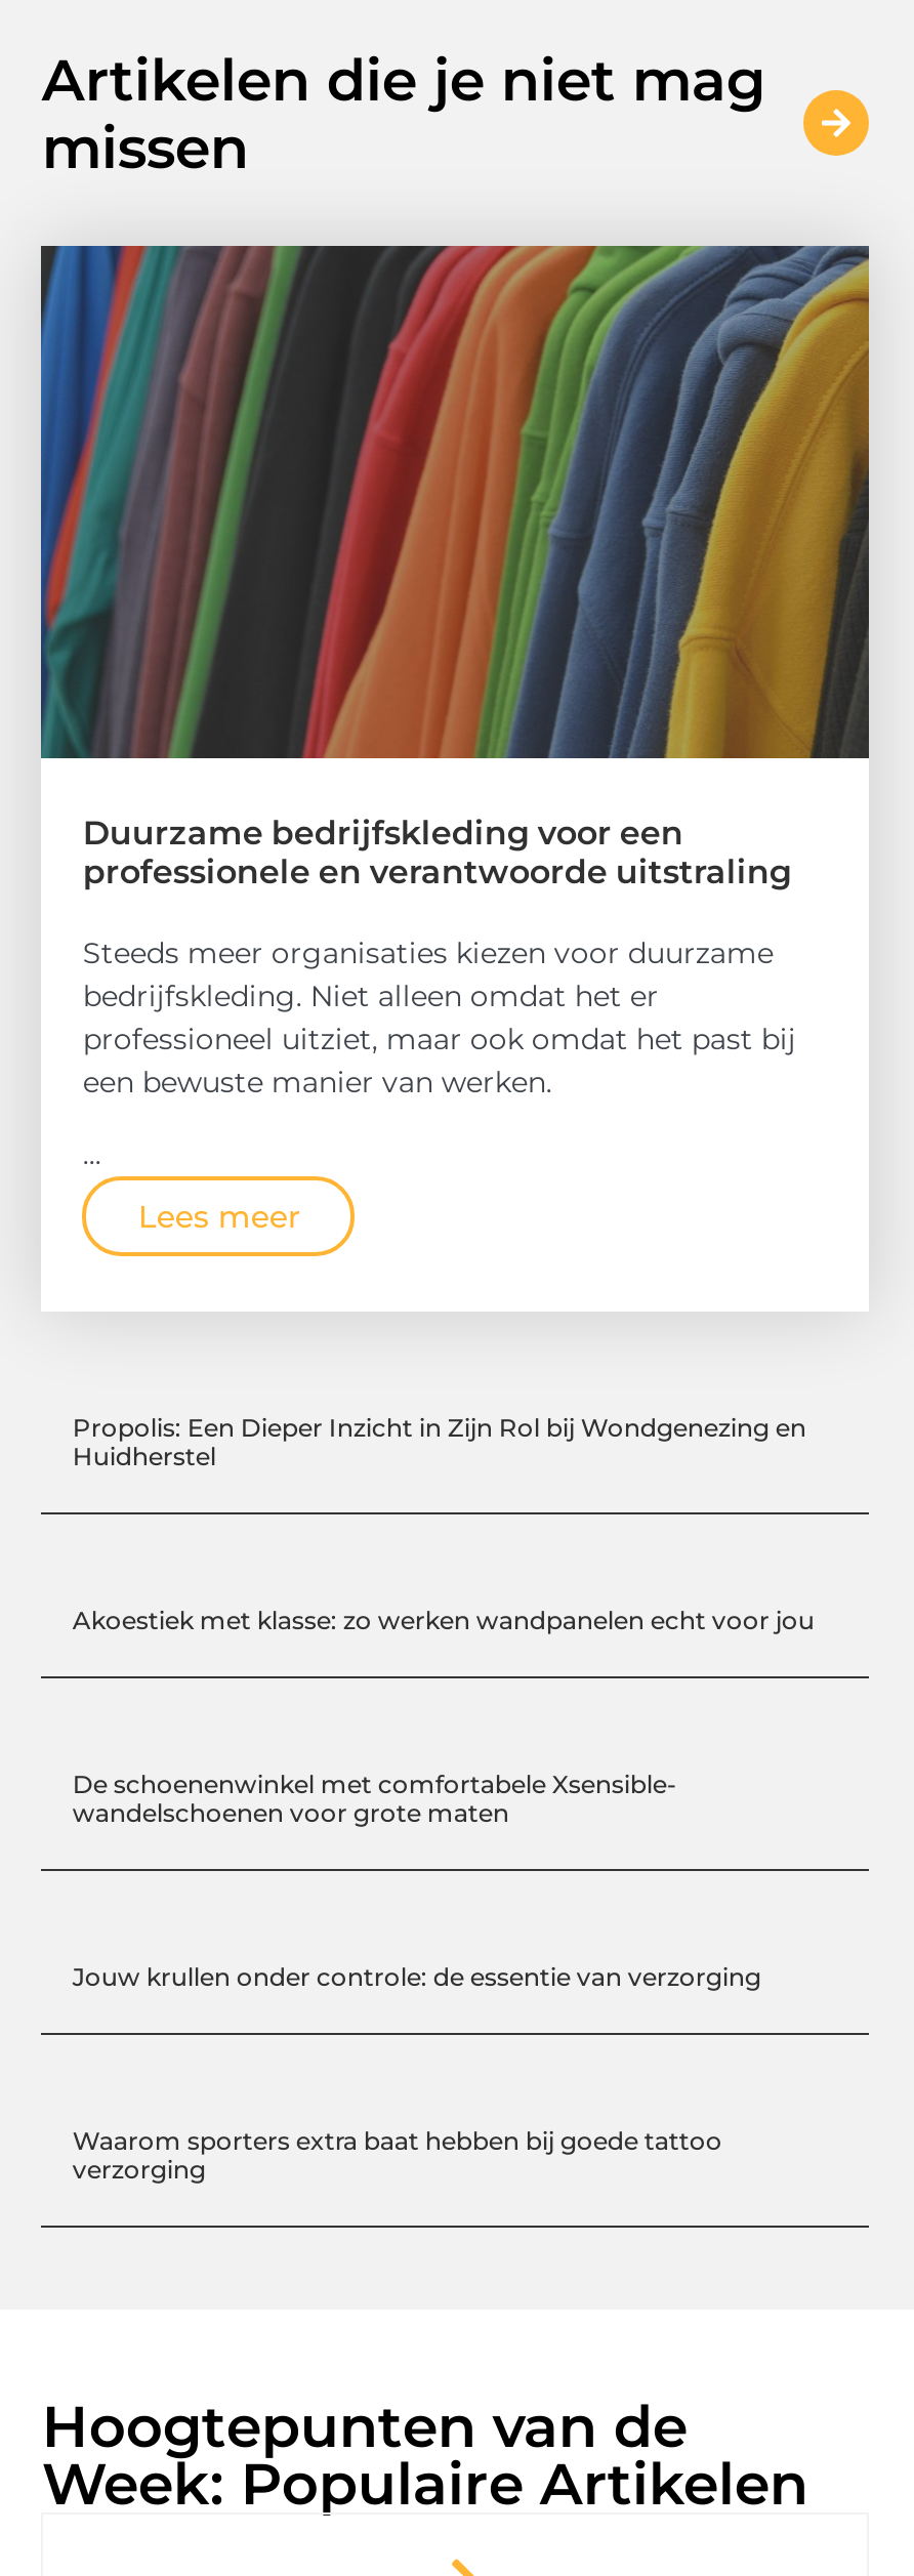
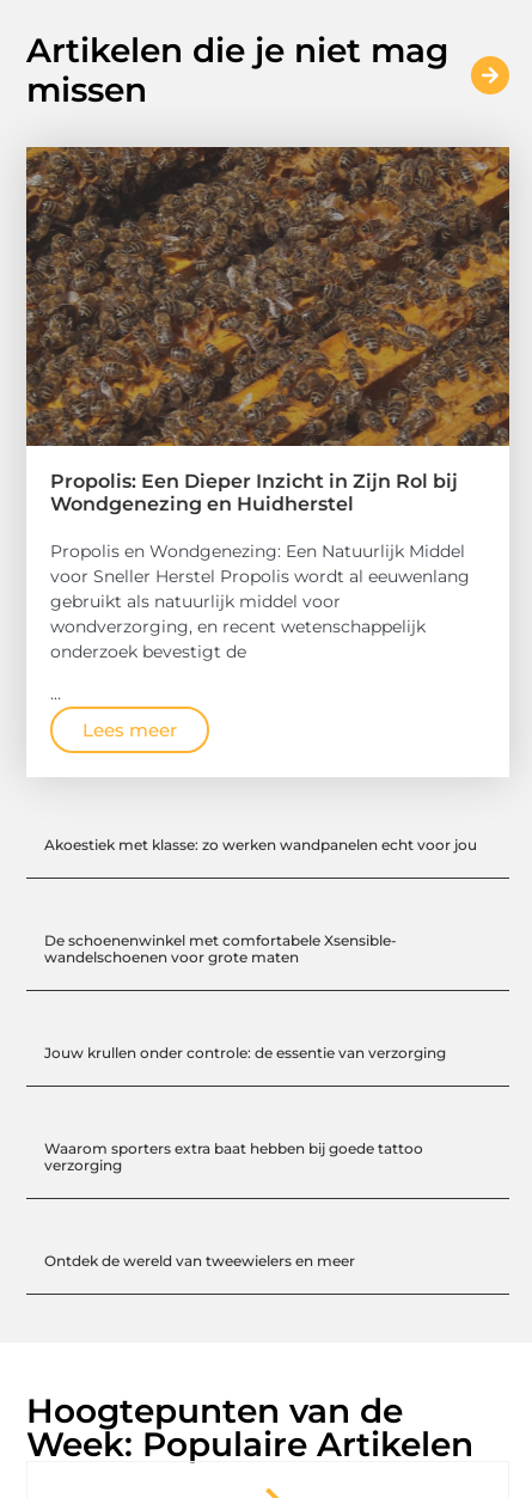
[39,243,869,891] [image] | Duurzame bedrijfskleding voor een | professionele en verantwoorde uitstraling -> [25,146,510,515] [image] | Propolis: Een Dieper Inzicht in Zijn Rol bij | Wondgenezing en Huidherstel
[83,934,796,1100] Steeds meer organisaties kiezen voor duurzame | bedrijfskleding. Niet alleen omdat het er | professioneel uitziet, maar ook omdat het past bij | een bewuste manier van werken. -> [51,540,470,662] Propolis en Wondgenezing: Een Natuurlijk Middel | voor Sneller Herstel Propolis wordt al eeuwenlang | gebruikt als natuurlijk middel voor | wondverzorging, en recent wetenschappelijk | onderzoek bevestigt de
[73,1412,806,1471] Propolis: Een Dieper Inzicht in Zijn Rol bij Wondgenezing en | Huidherstel -> none
moved [73,1605,814,2185] -> [45,836,477,1174]: Akoestiek met klasse: zo werken wandpanelen echt voor jou | De schoenenwinkel met comfortabele Xsensible- | wandelschoenen voor grote maten | Jouw krullen onder controle: de essentie van verzorging | Waarom sporters extra baat hebben bij goede tattoo | verzorging
none -> [45,1252,356,1270] Ontdek de wereld van tweewielers en meer

